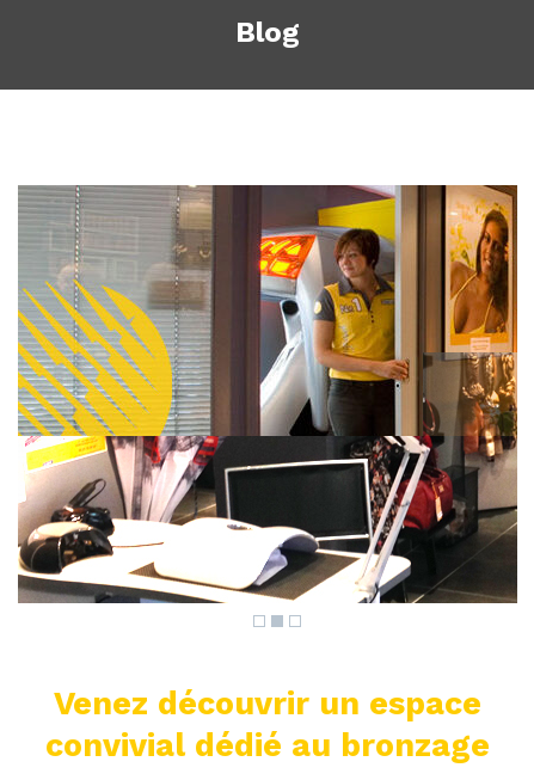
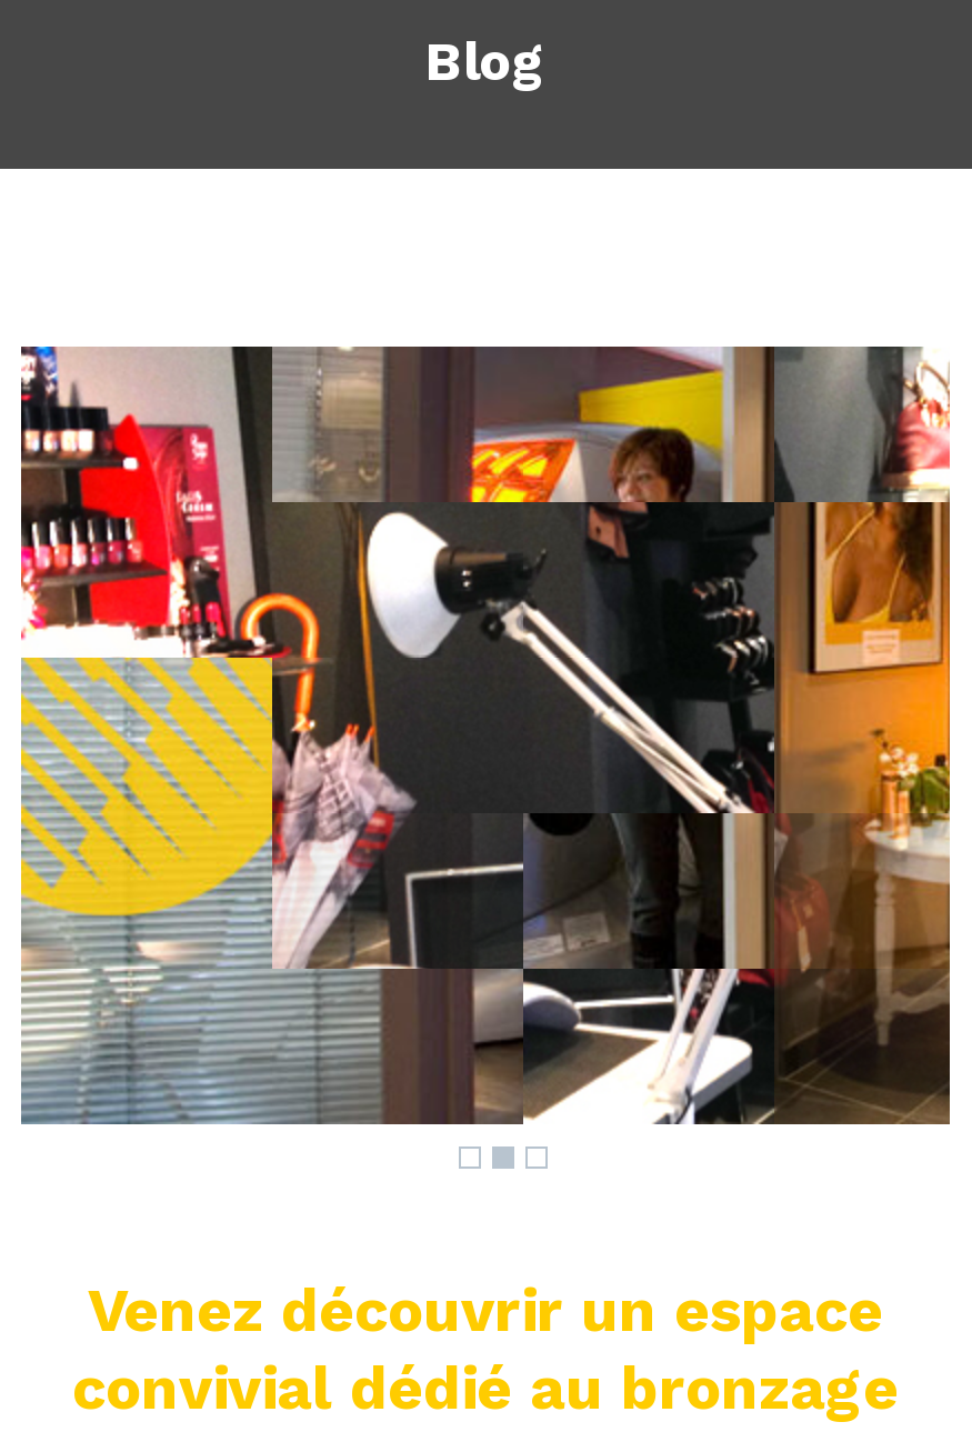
[17,184,518,604] [image] -> [19,344,952,1126] [image]

